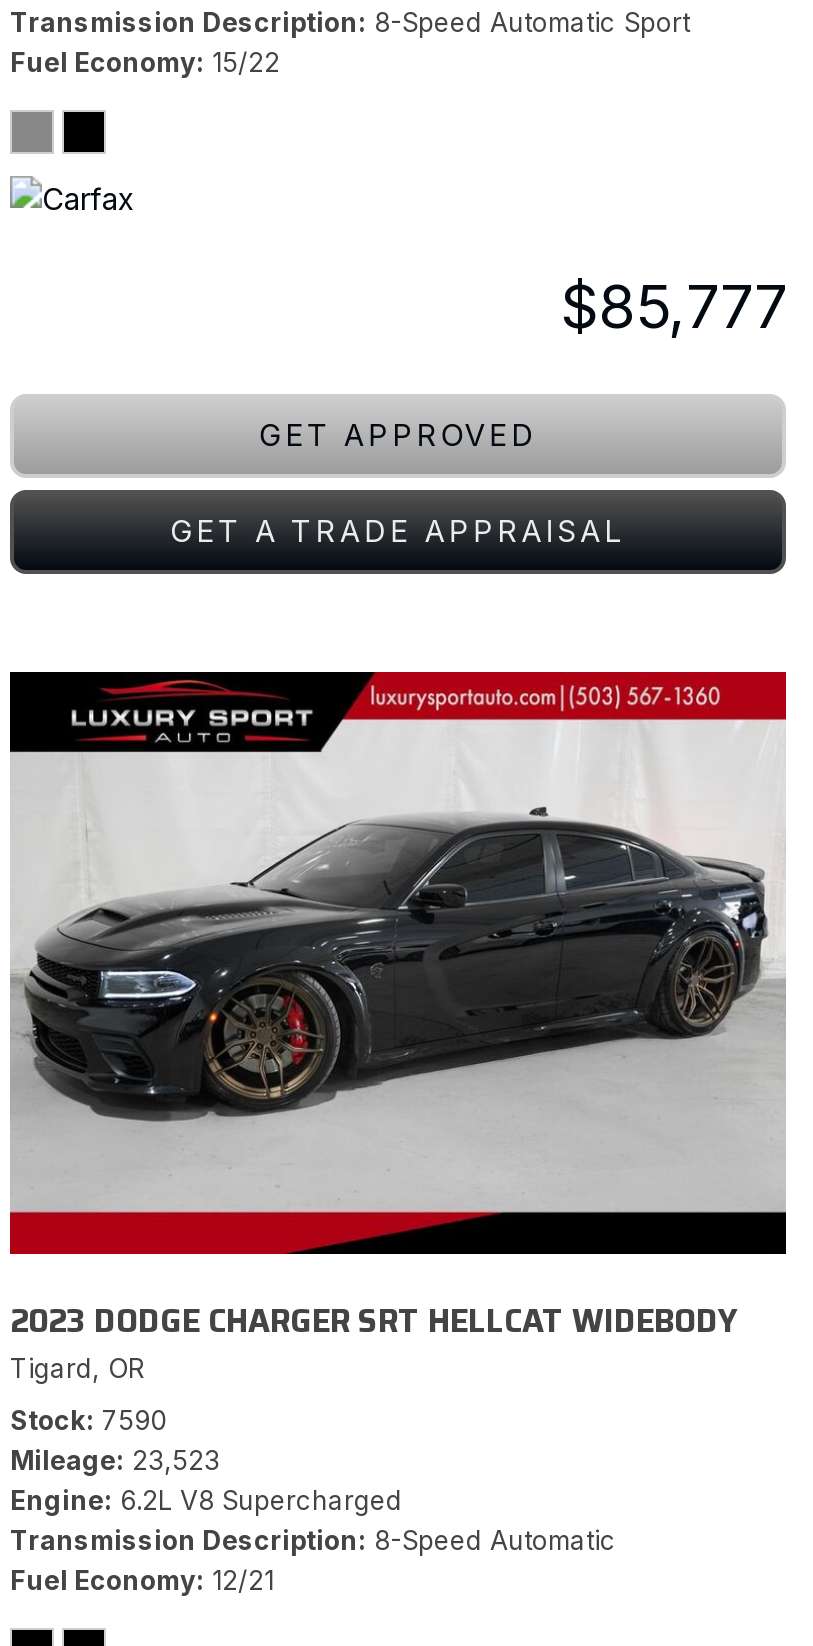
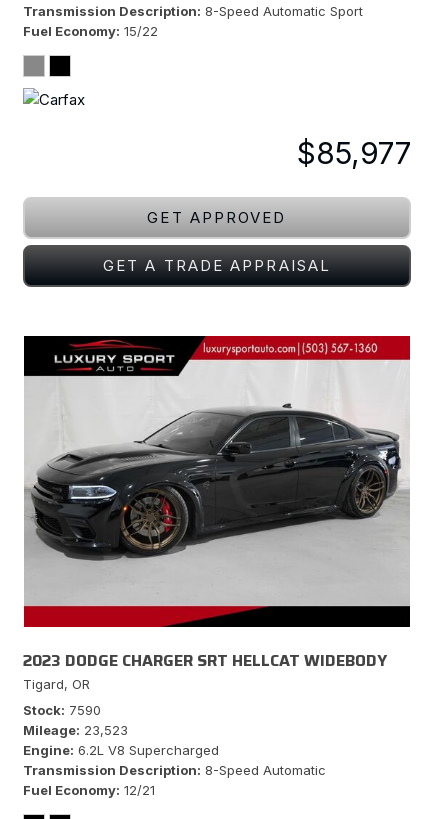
[560,270,786,342] $85,777 -> [297,135,411,171] $85,977

